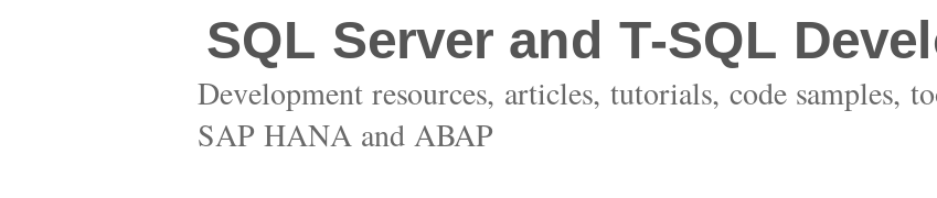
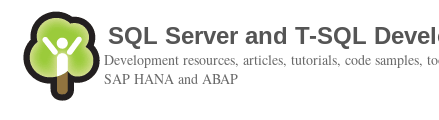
none -> [22,10,101,102] [image]

